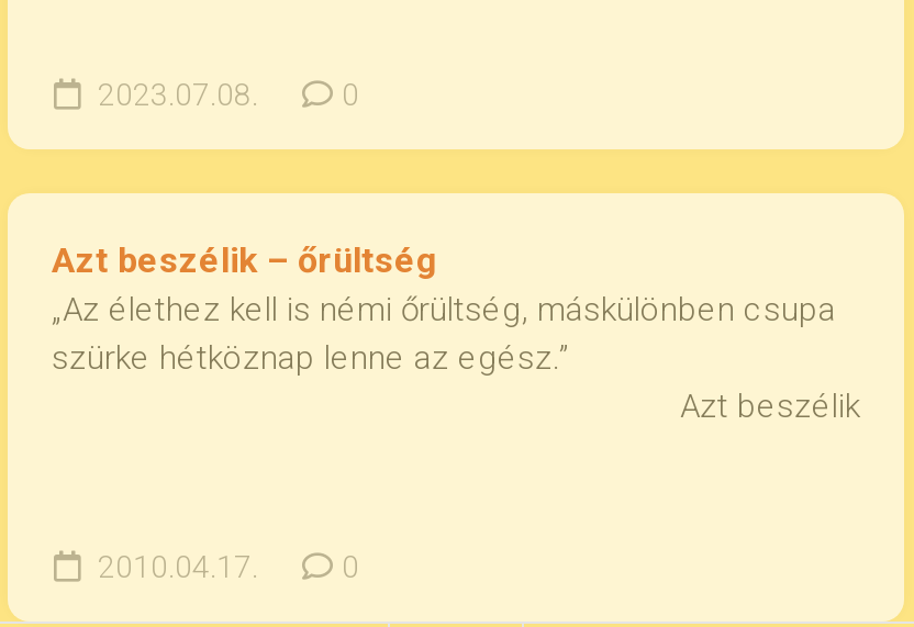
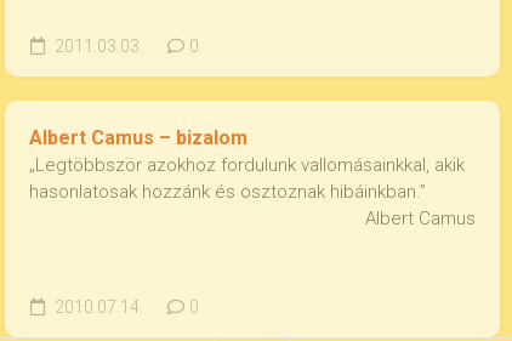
[91,77,258,112] 2023.07.08. -> [51,36,143,56] 2011.03.03.
[52,239,860,426] Azt beszélik – őrültség | „Az élethez kell is némi őrültség, máskülönben csupa | szürke hétköznap lenne az egész.” | Azt beszélik -> [29,126,476,229] Albert Camus – bizalom | „Legtöbbször azokhoz fordulunk vallomásainkkal, akik | hasonlatosak hozzánk és osztoznak hibáinkban.” | Albert Camus
[91,549,258,584] 2010.04.17. -> [51,297,143,317] 2010.07.14.

